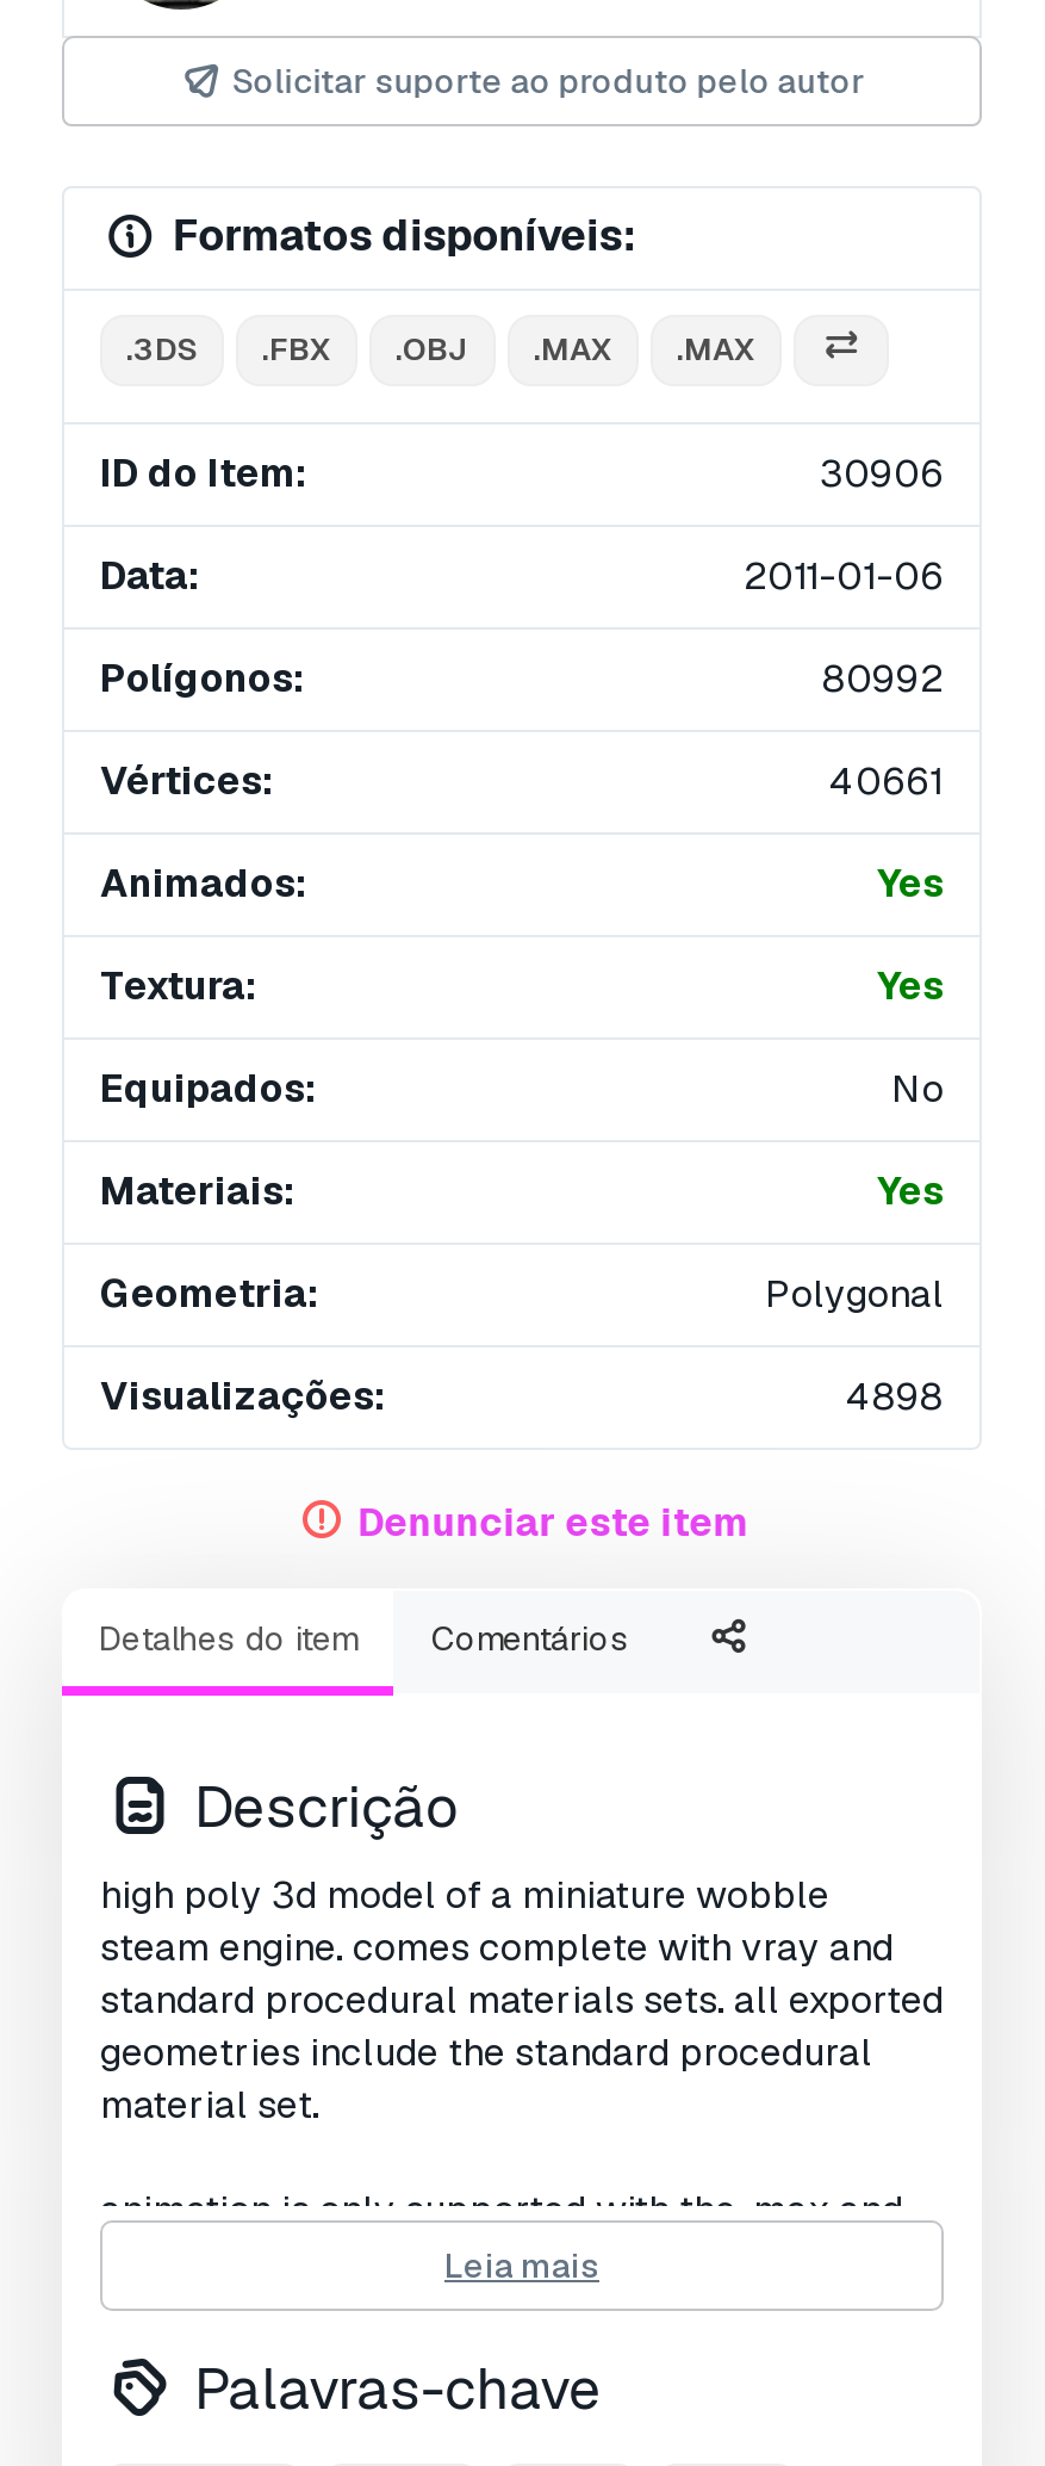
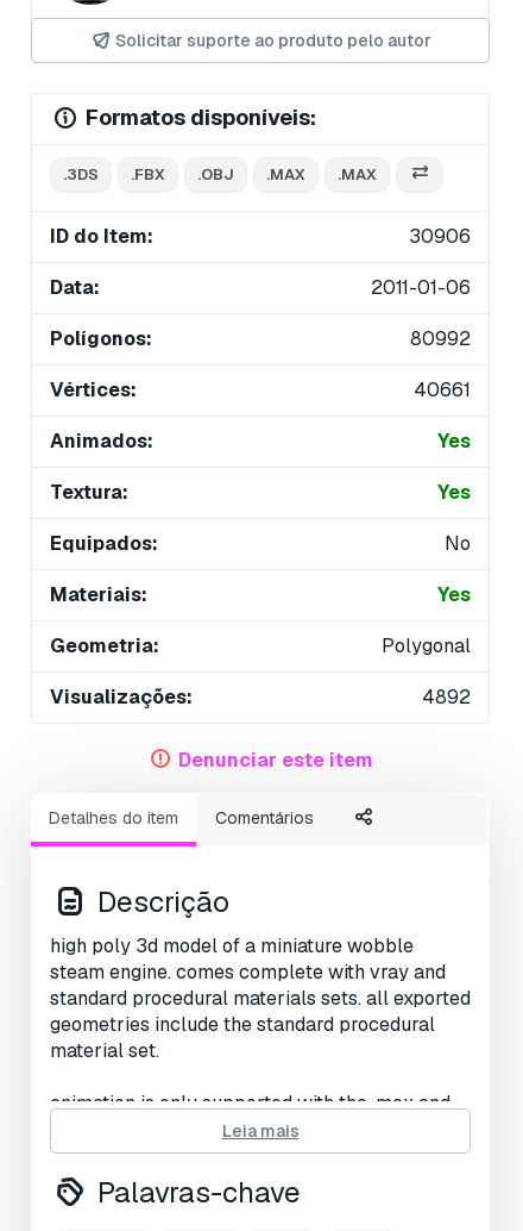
[846,1371,944,1421] 4898 -> [422,685,471,710] 4892

